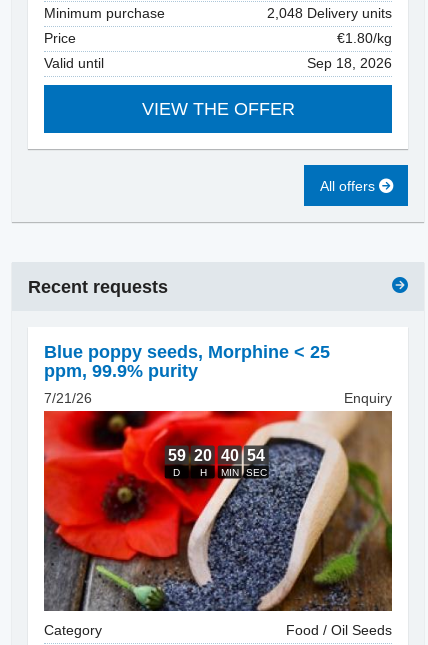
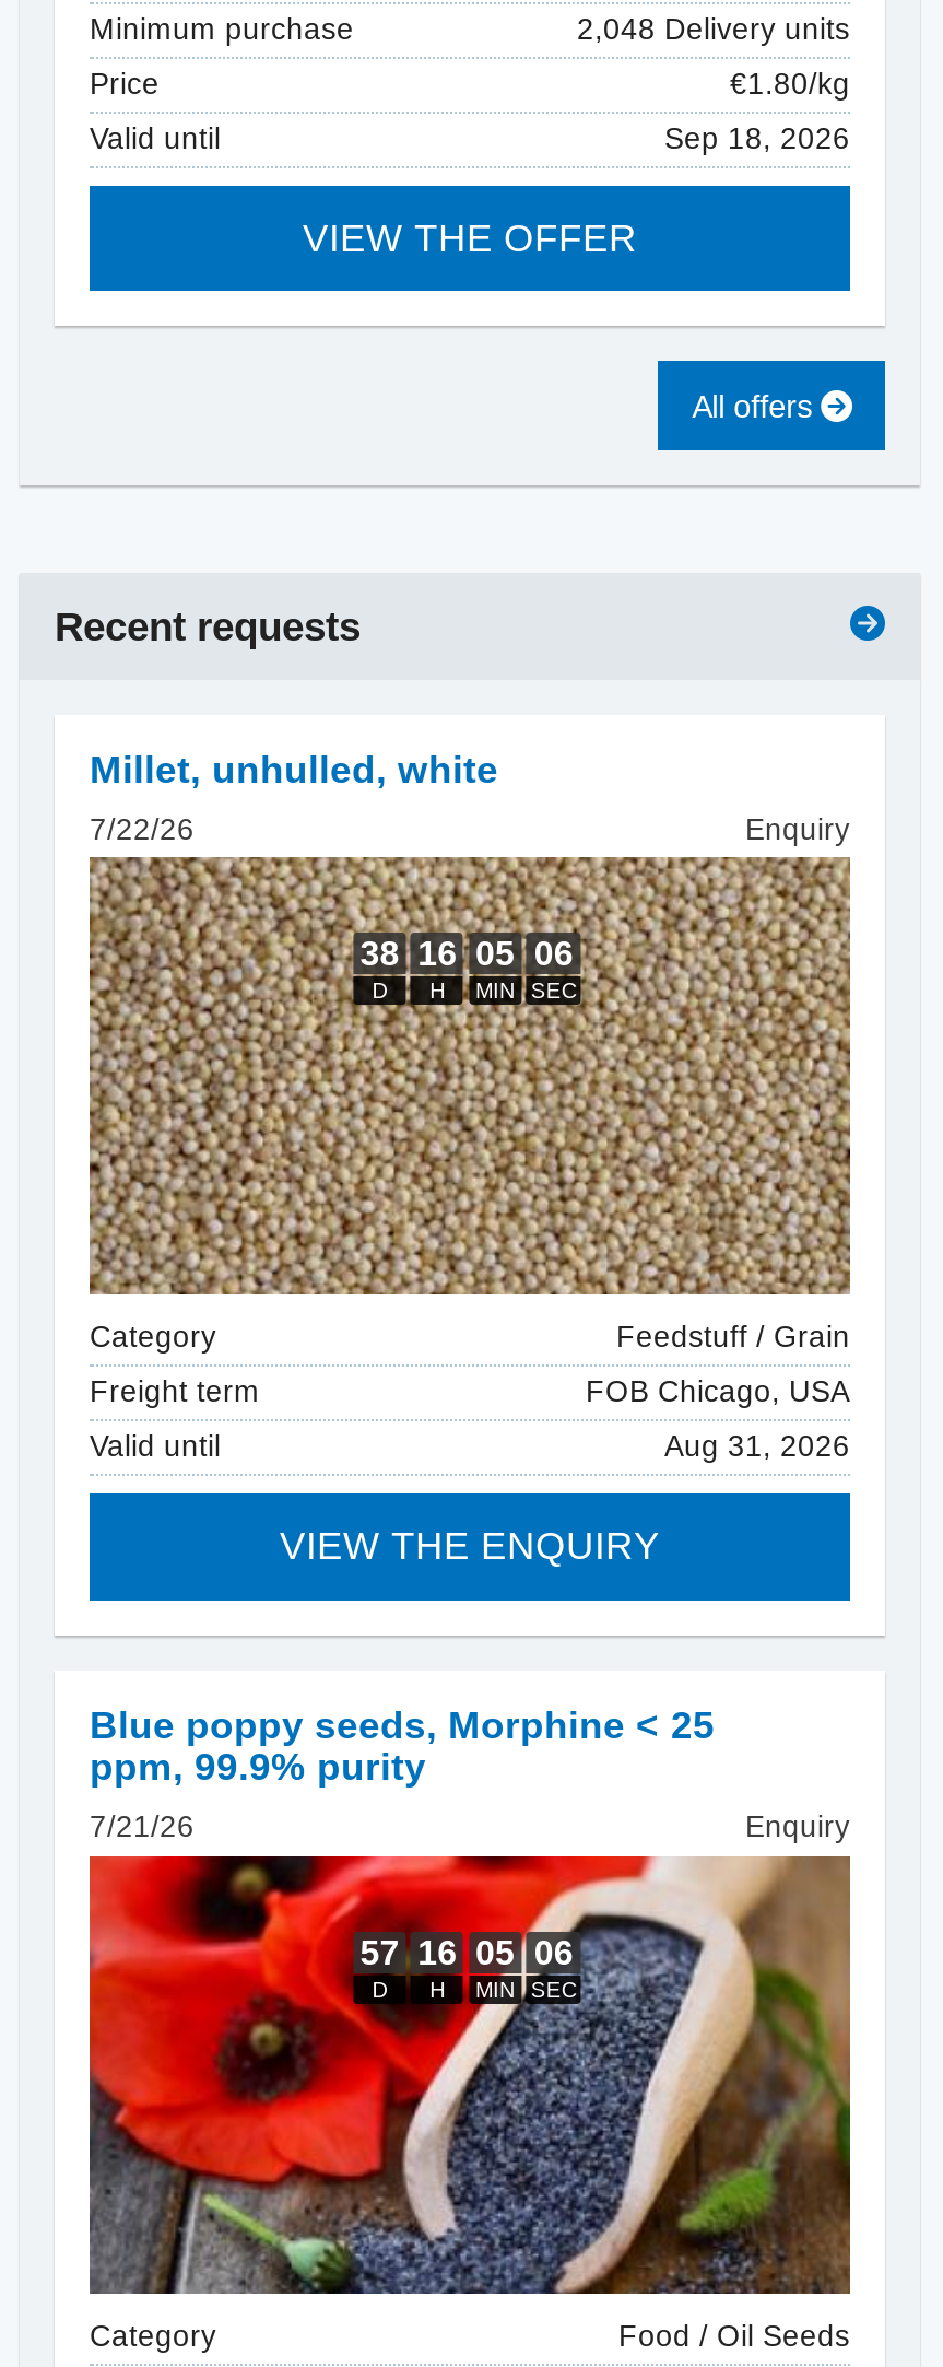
none -> [87,855,852,1568] [image] | Category | Feedstuff / Grain | Freight term | FOB Chicago, USA | Valid until | Aug 31, 2026 | VIEW THE ENQUIRY
none -> [90,748,850,846] Millet, unhulled, white | 7/22/26 | Enquiry

